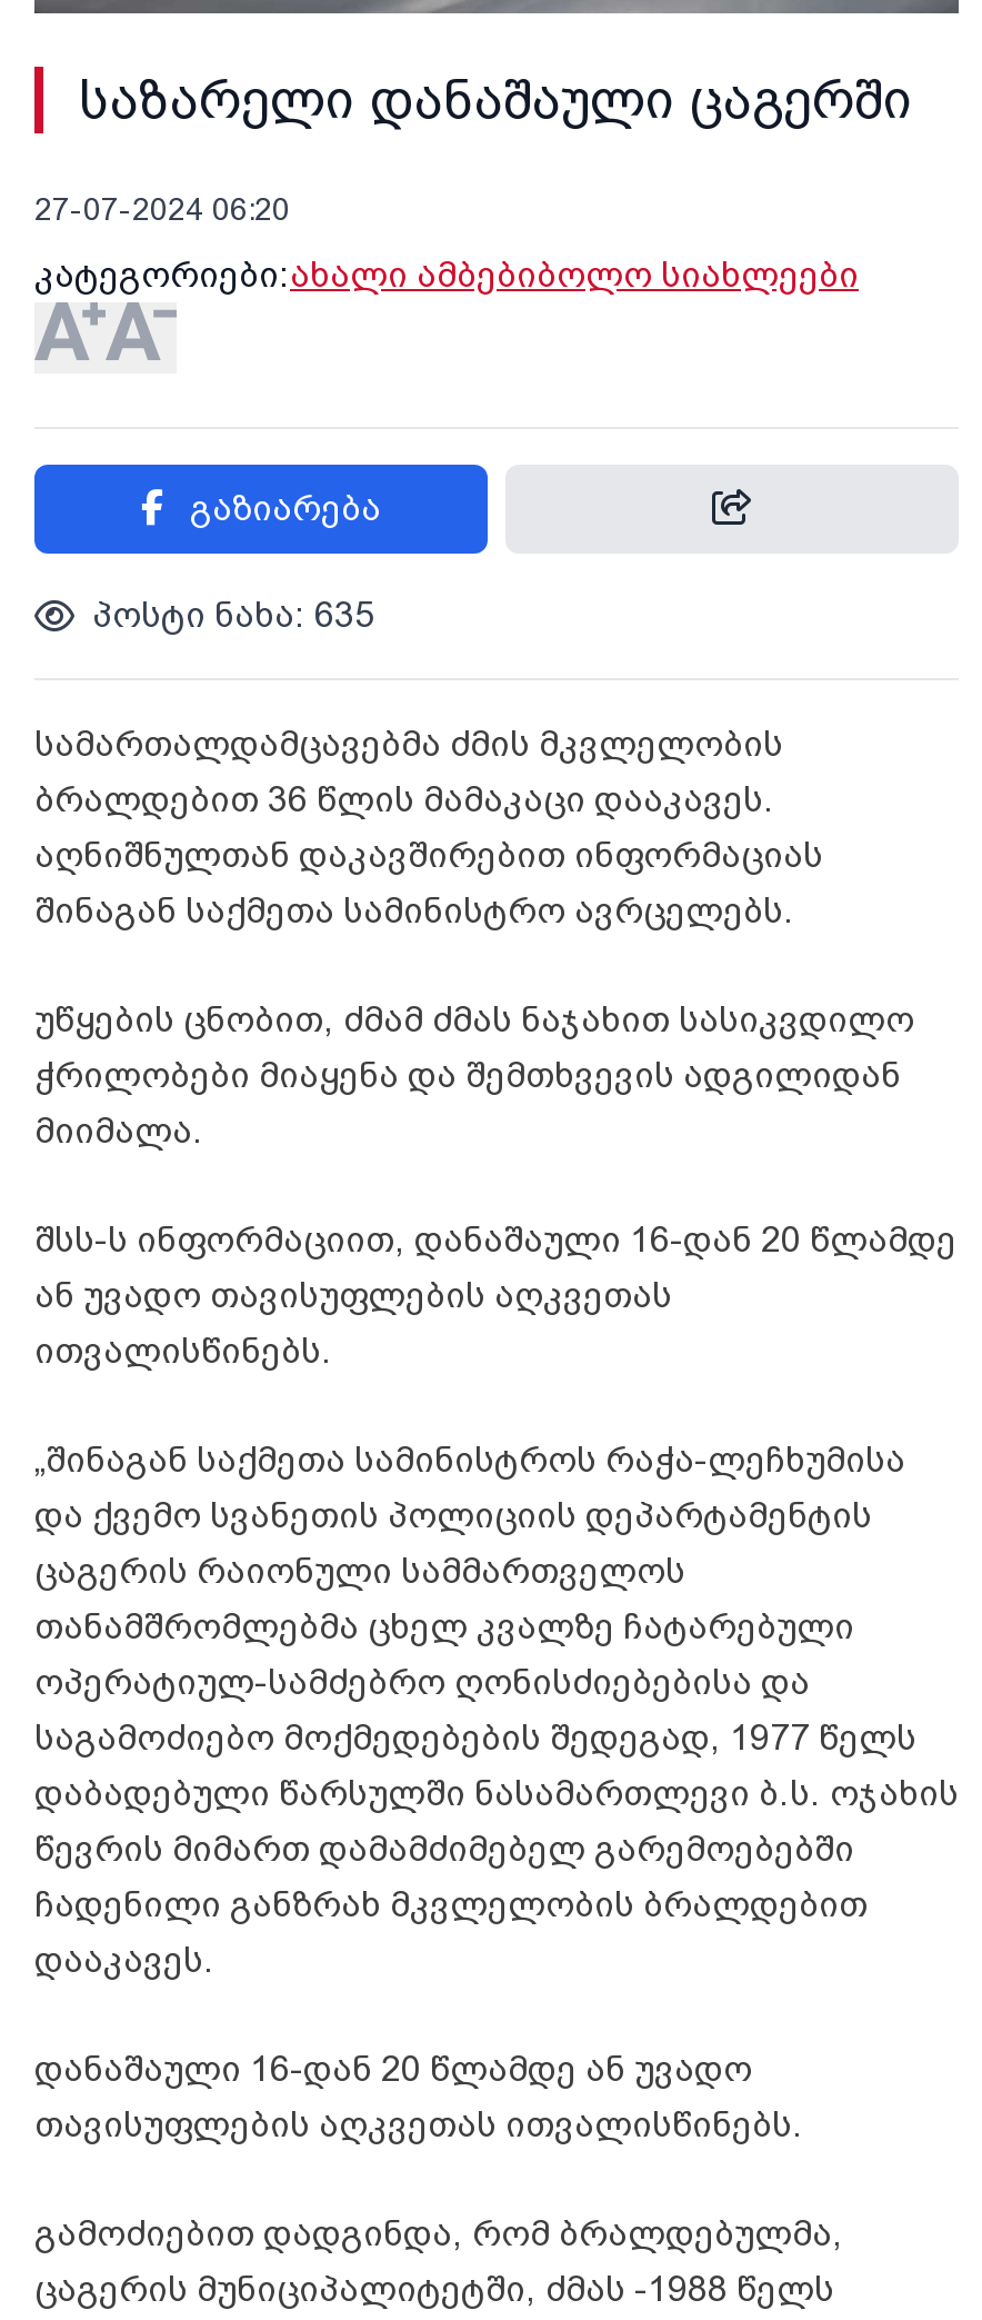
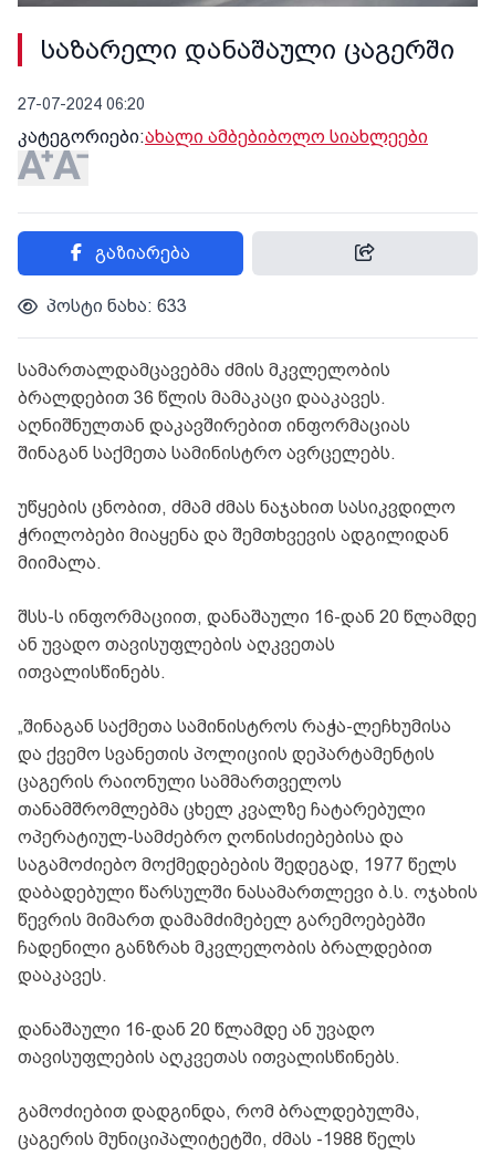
[92,594,374,636] პოსტი ნახა: 635 -> [46,295,187,316] პოსტი ნახა: 633

